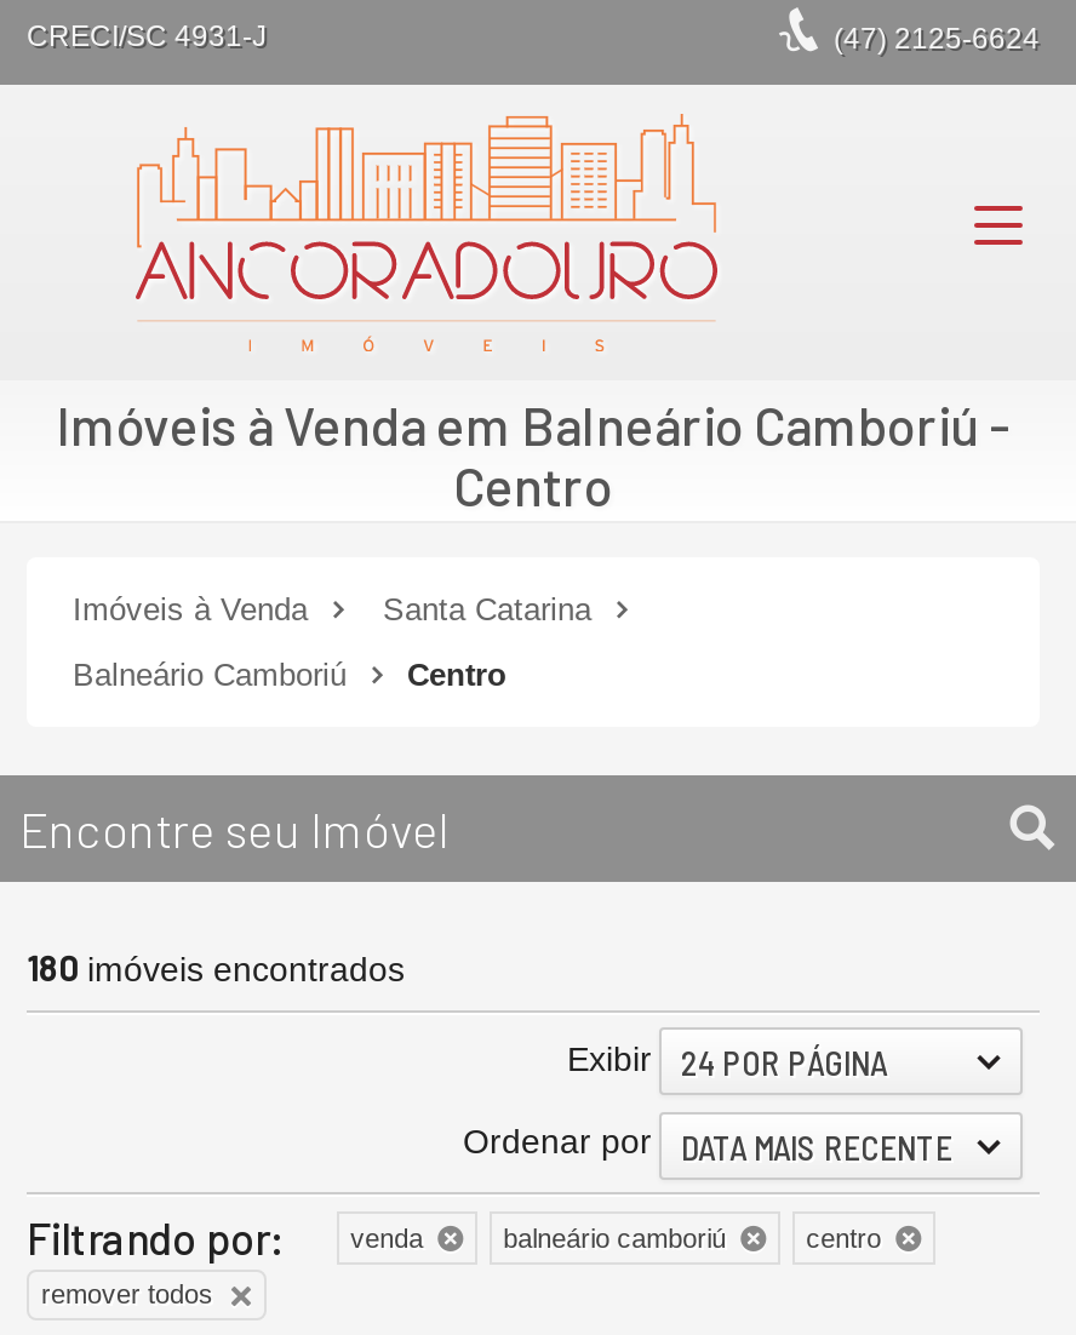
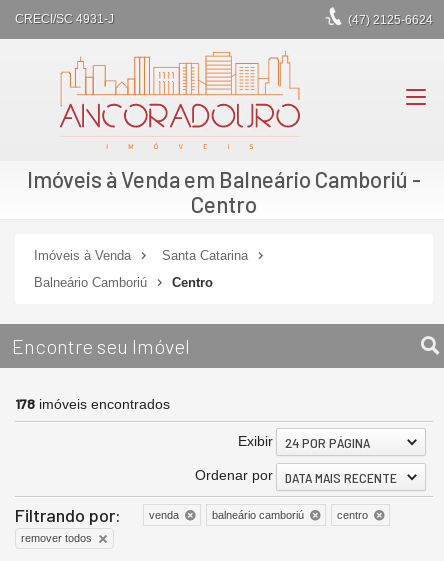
[27,947,405,989] 180 imóveis encontrados -> [15,395,170,412] 178 imóveis encontrados

